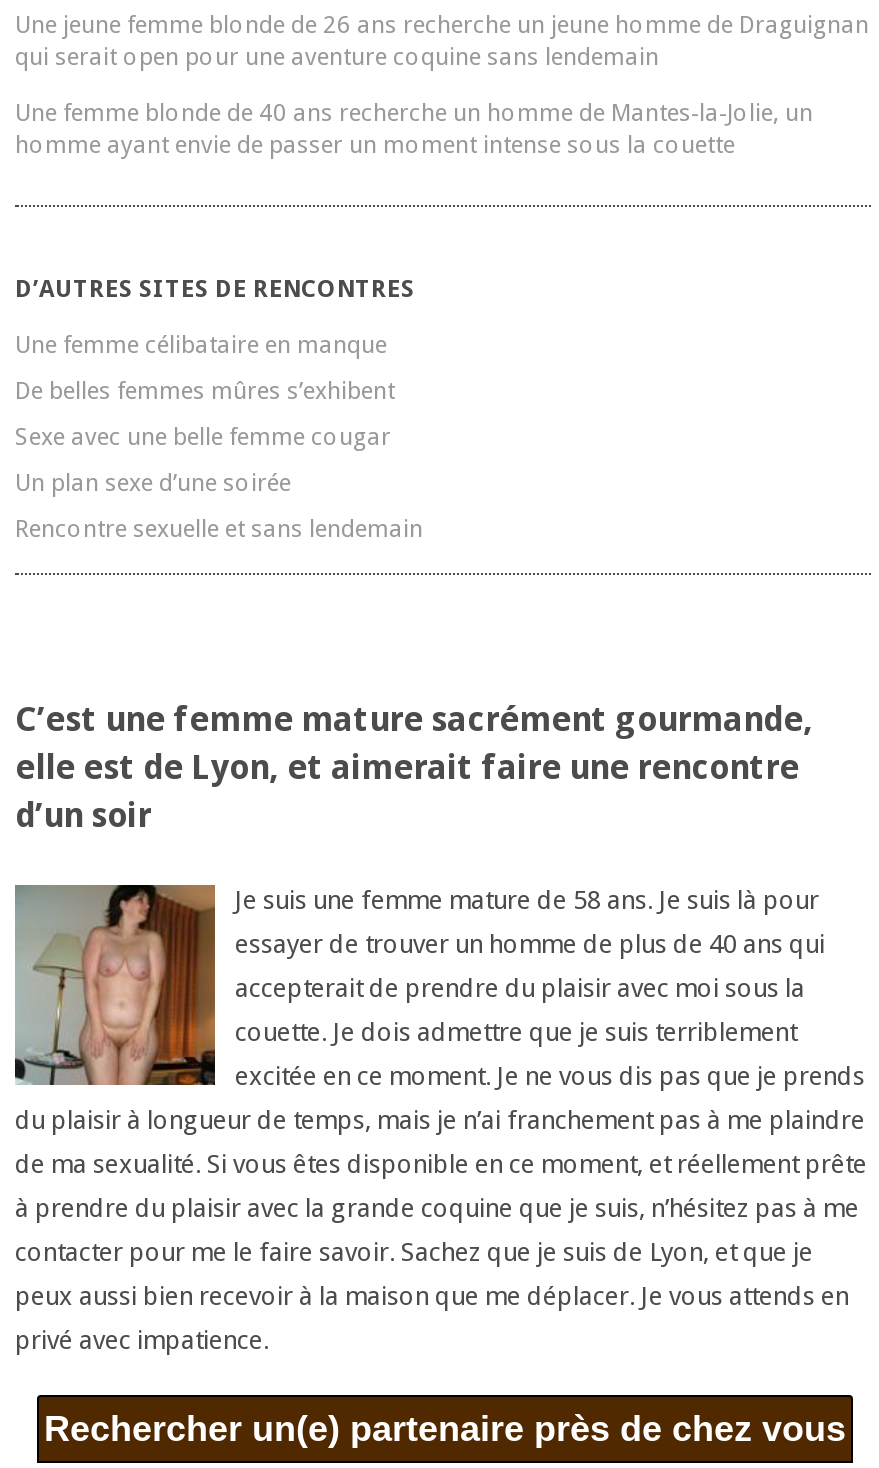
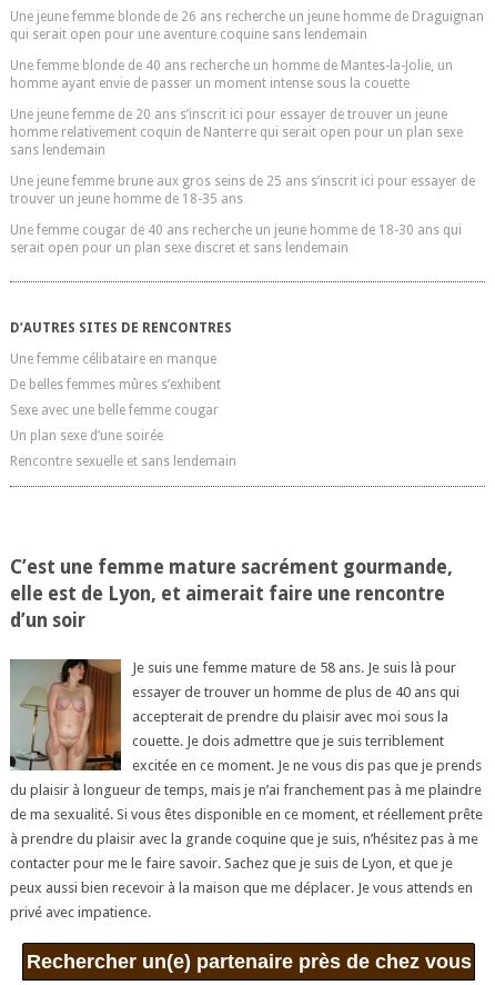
none -> [10,107,475,256] Une jeune femme de 20 ans s’inscrit ici pour essayer de trouver un jeune | homme relativement coquin de Nanterre qui serait open pour un plan sexe | sans lendemain | Une jeune femme brune aux gros seins de 25 ans s’inscrit ici pour essayer de | trouver un jeune homme de 18-35 ans | Une femme cougar de 40 ans recherche un jeune homme de 18-30 ans qui | serait open pour un plan sexe discret et sans lendemain

